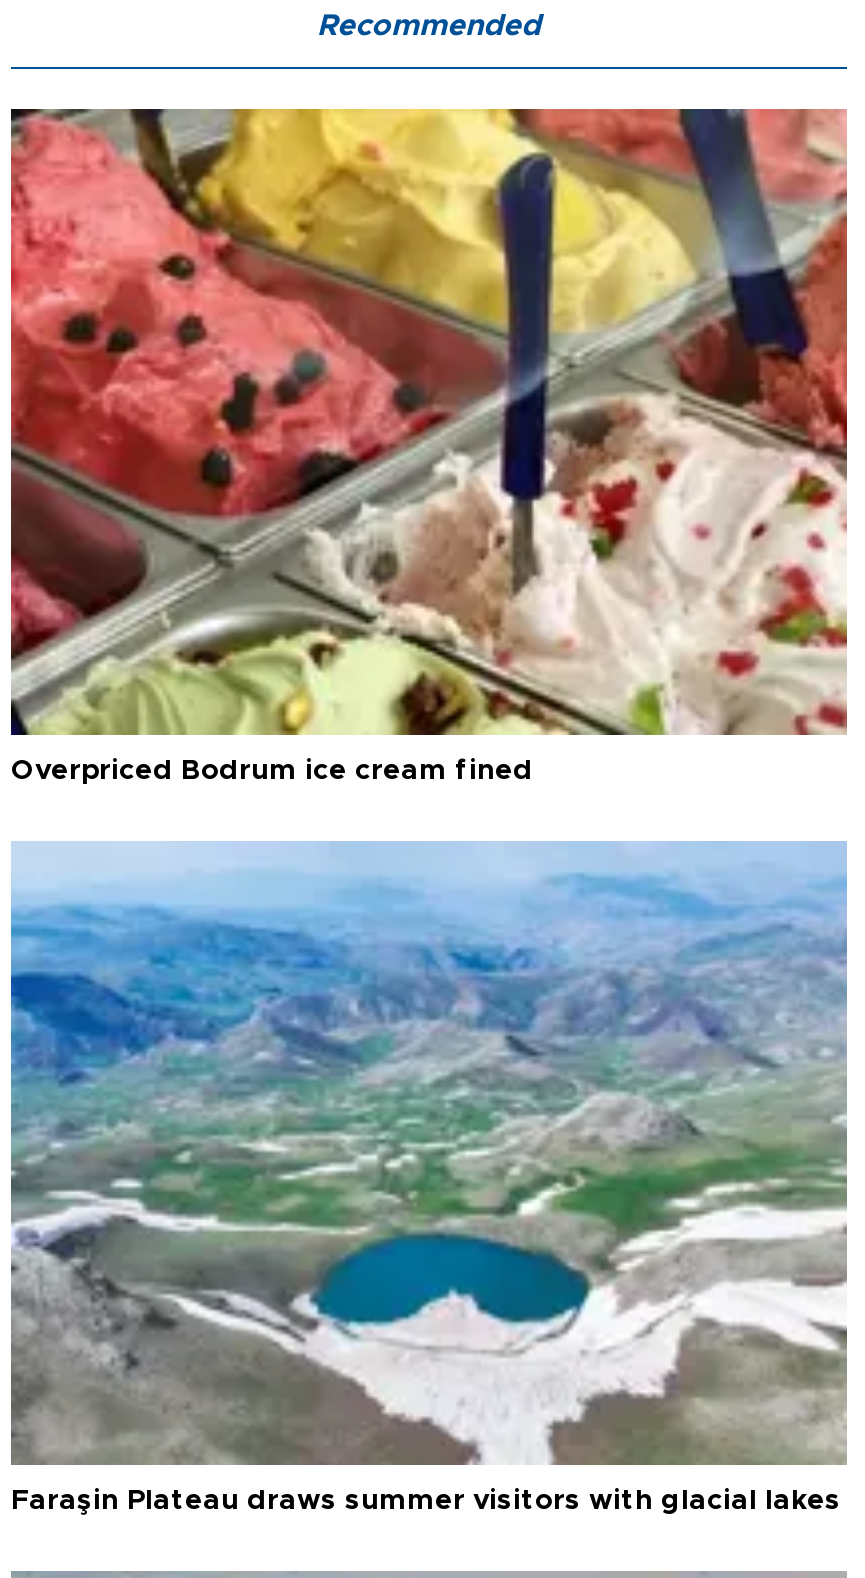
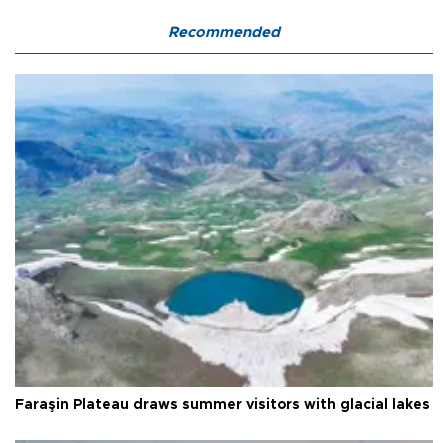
[9,107,849,784] [image] | Overpriced Bodrum ice cream fined -> none

